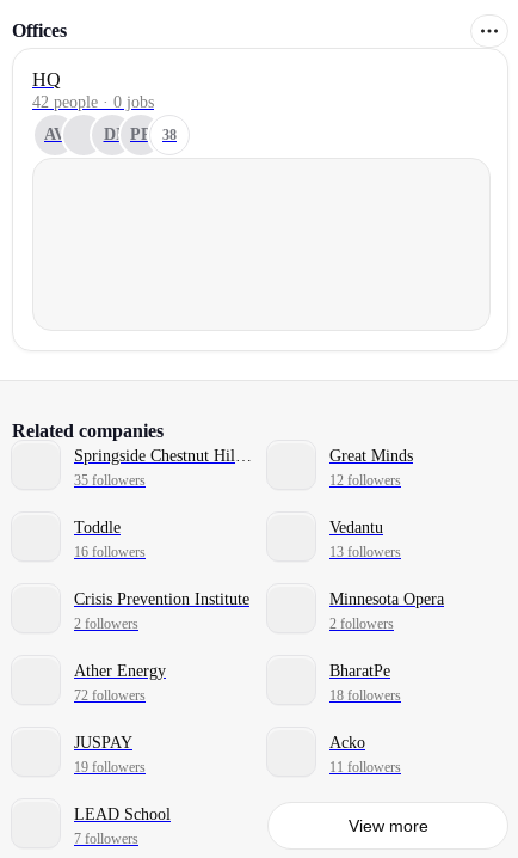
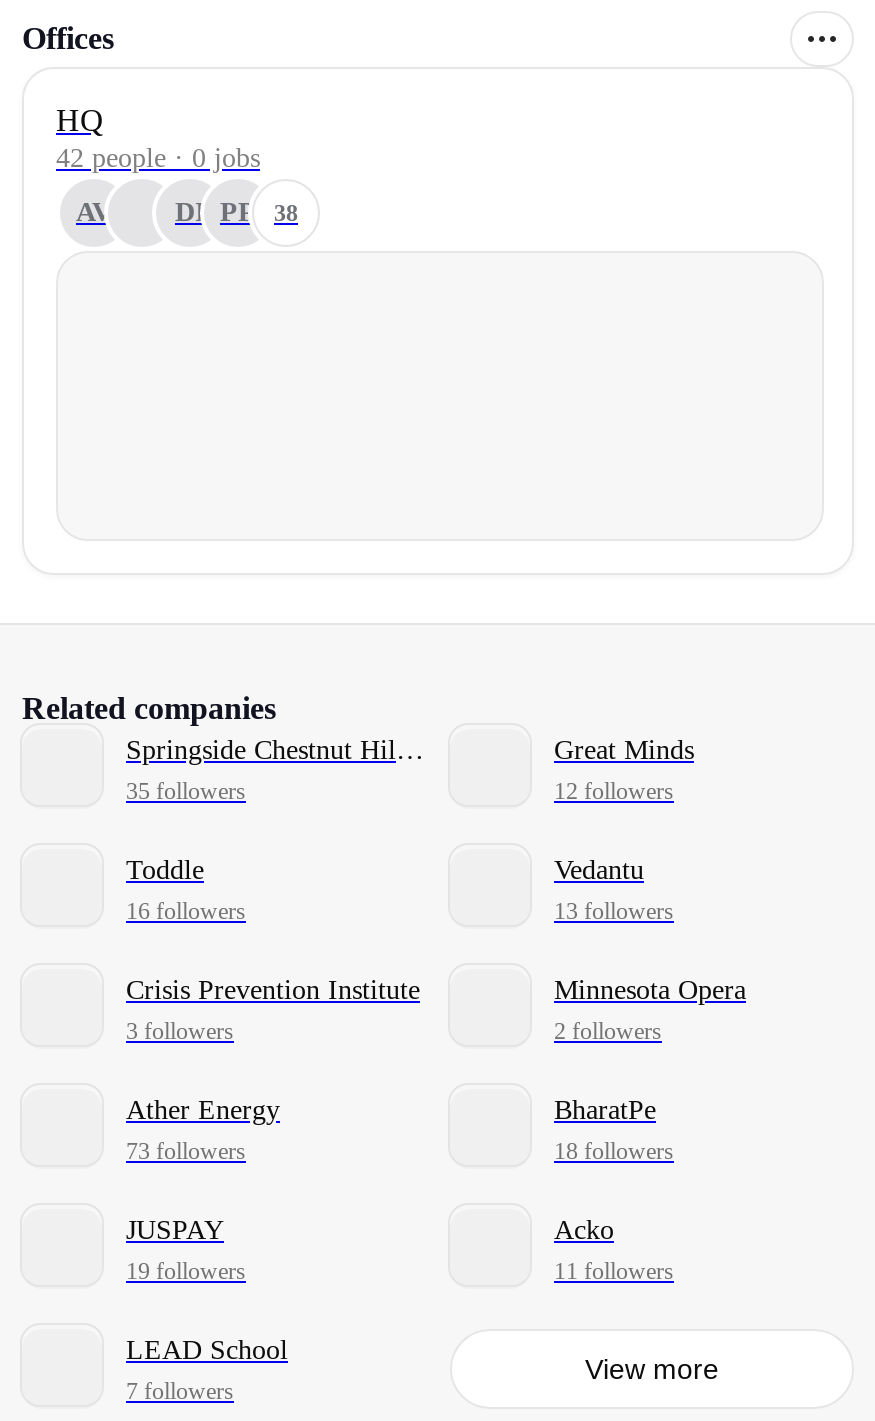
[74,615,138,632] 2 followers -> [126,1017,234,1045] 3 followers
[74,687,146,704] 72 followers -> [126,1137,246,1165] 73 followers

